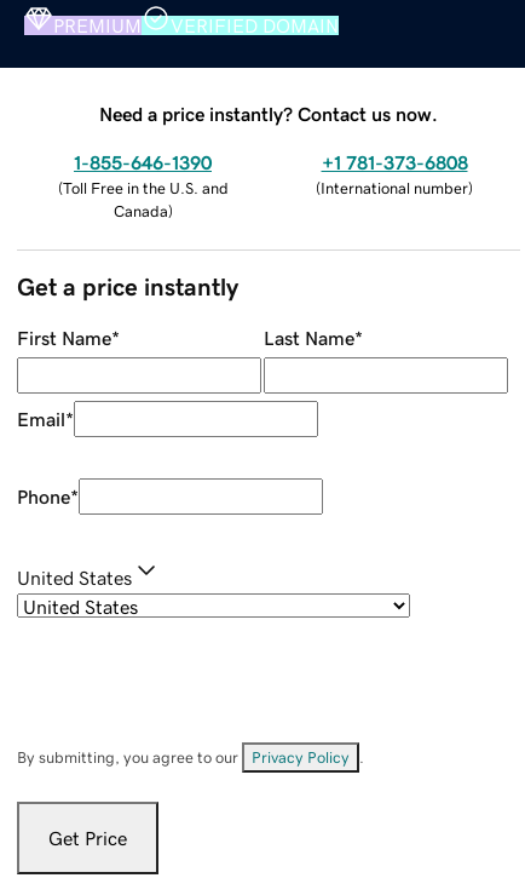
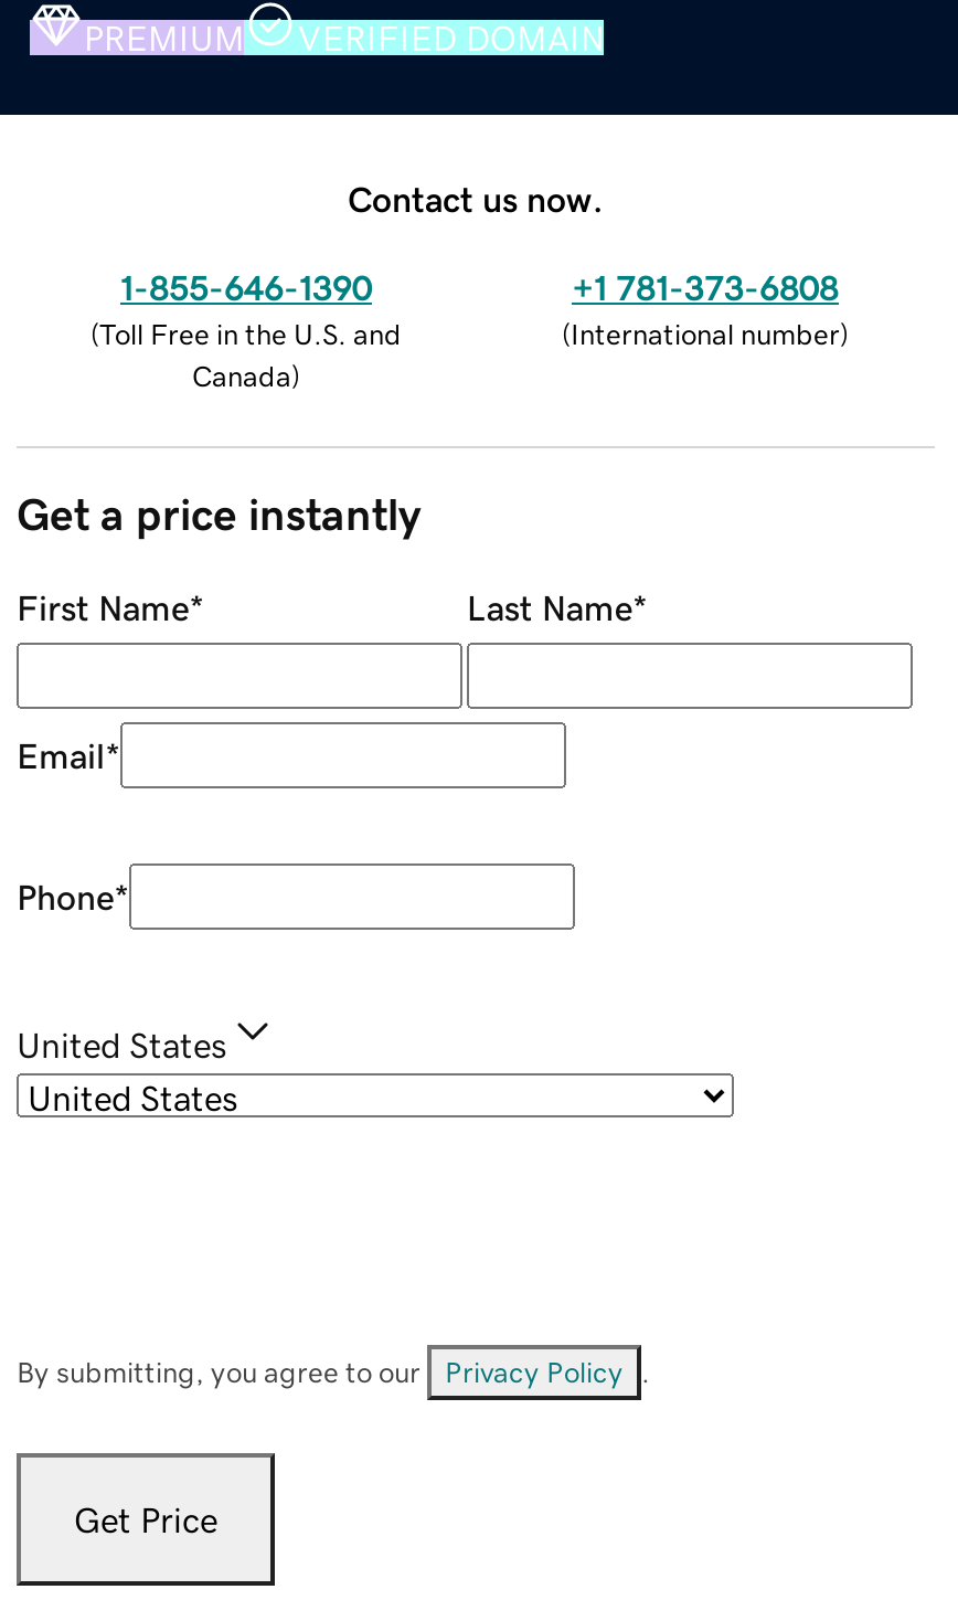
[99,104,438,123] Need a price instantly? Contact us now. -> [348,180,604,216] Contact us now.

